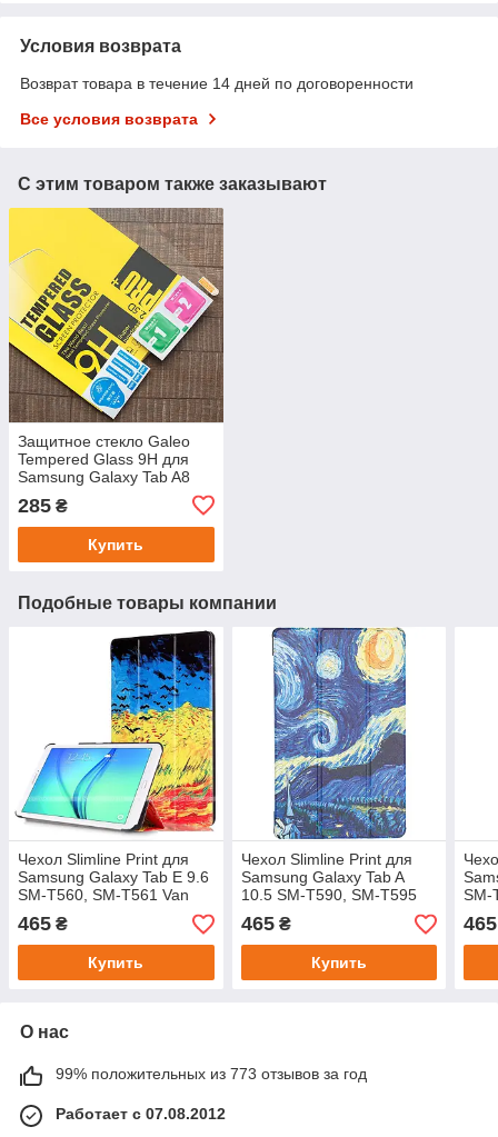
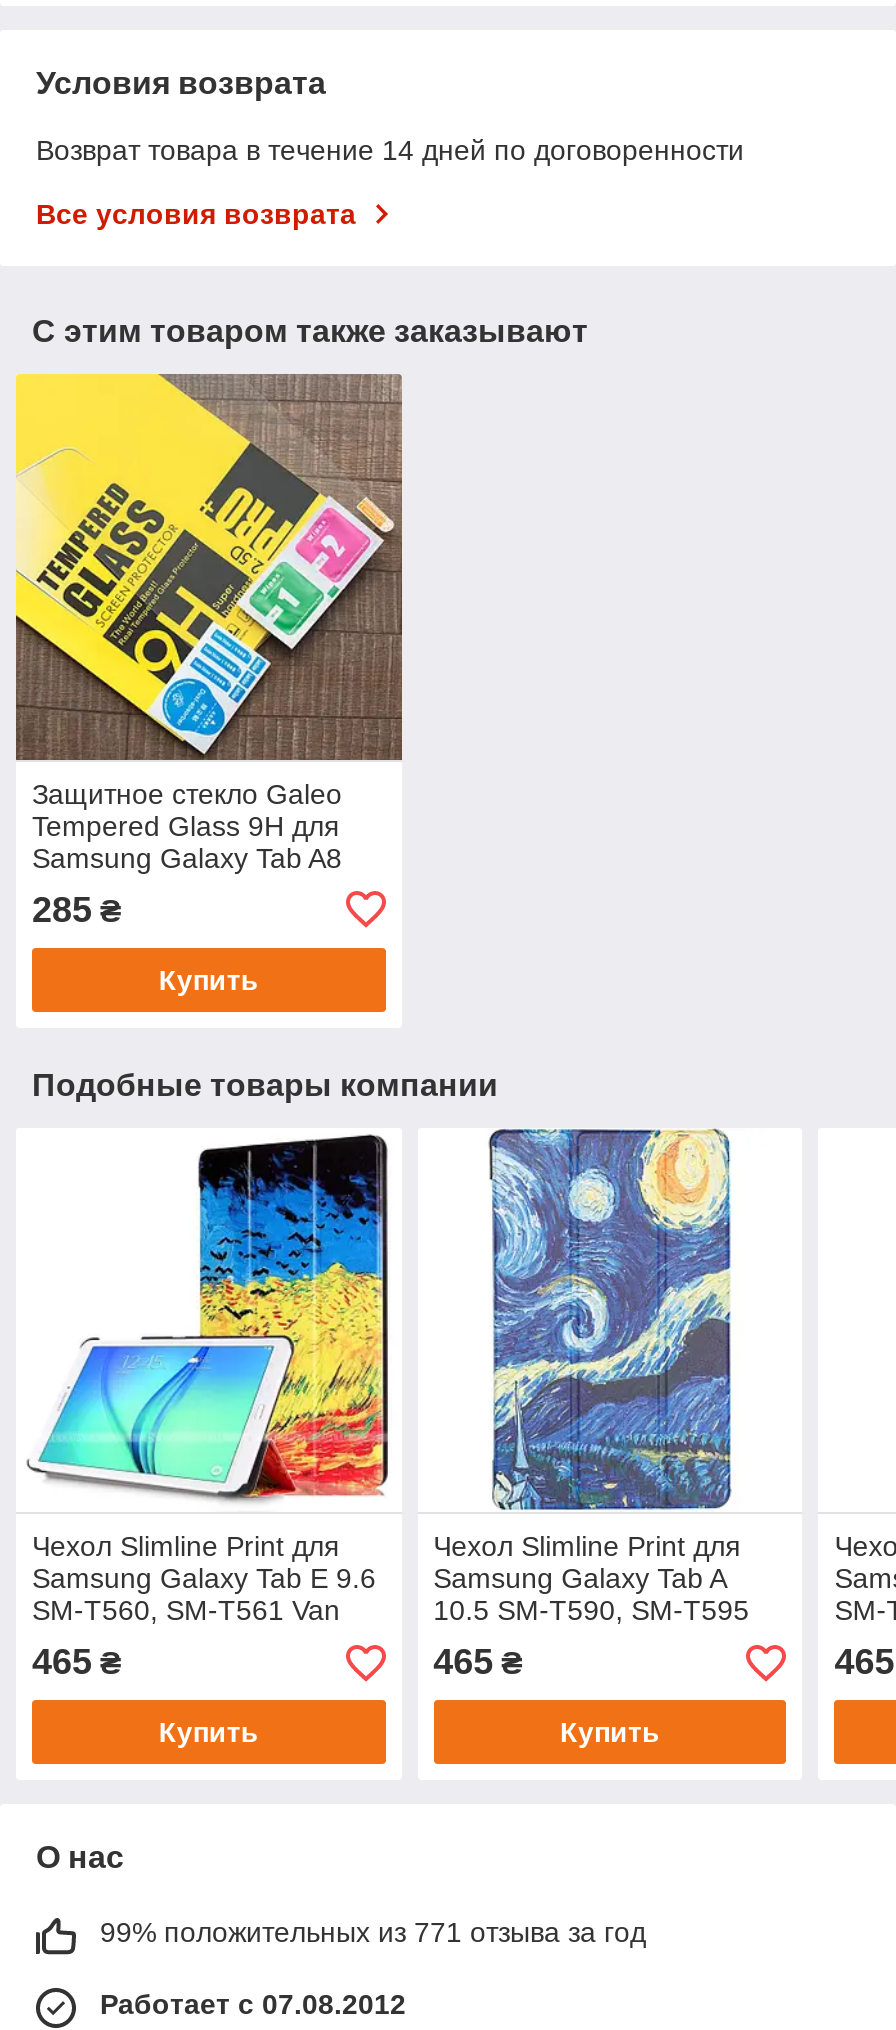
[56,1065,367,1083] 99% положительных из 773 отзывов за год -> [100,1917,646,1949] 99% положительных из 771 отзыва за год

